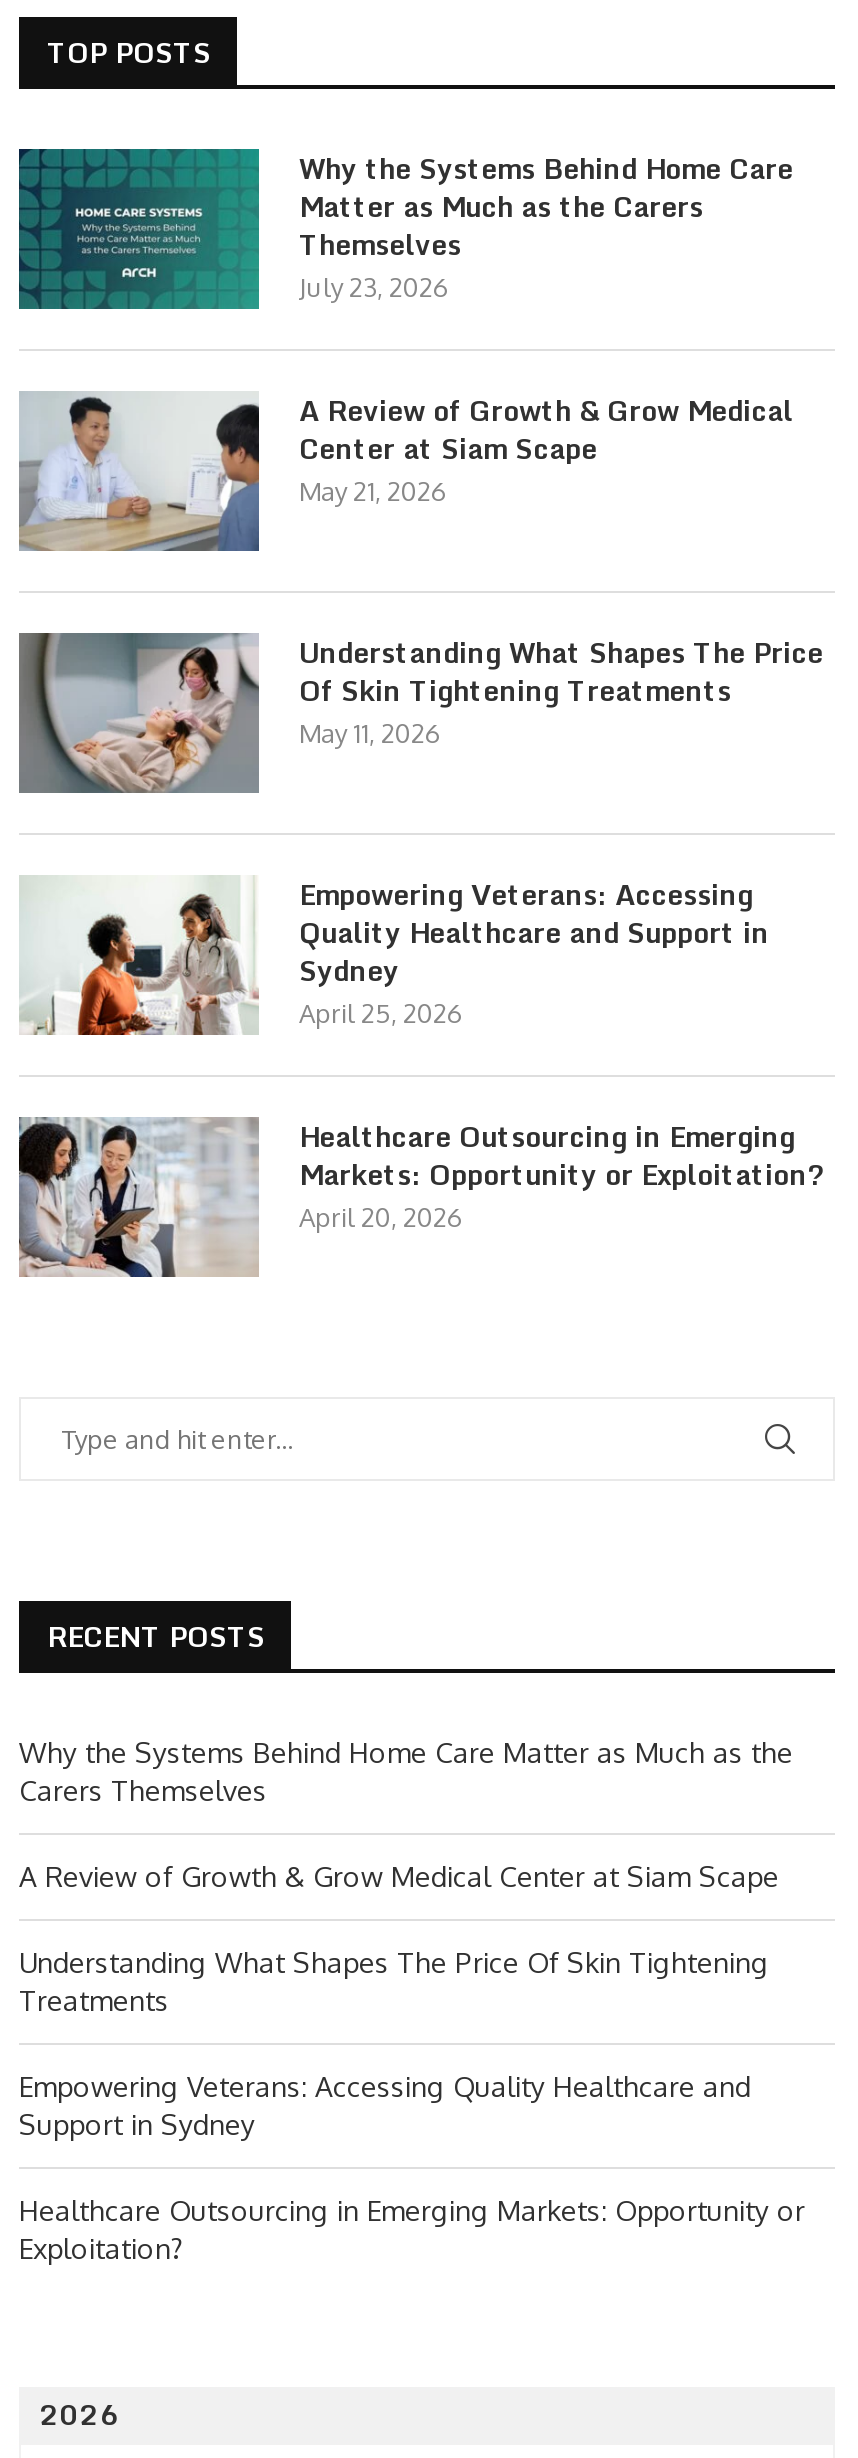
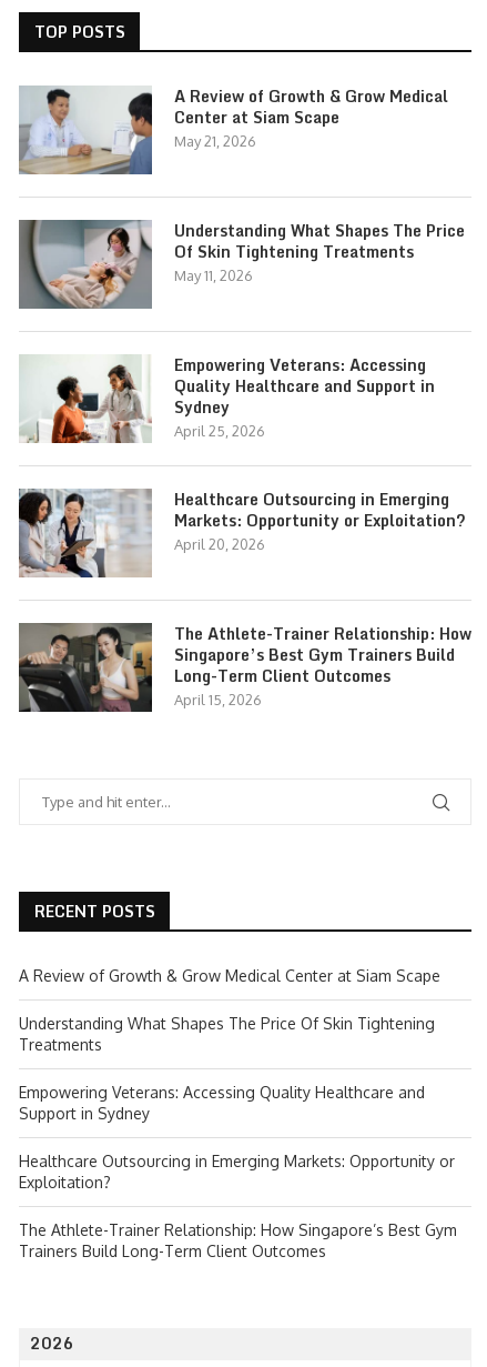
[17,145,793,311] [image] | Why the Systems Behind Home Care | Matter as Much as the Carers | Themselves | July 23, 2026 -> none
moved [19,387,825,1233] -> [19,83,466,553]: [image] | A Review of Growth & Grow Medical | Center at Siam Scape | ... | Markets: Opportunity or Exploitation? | April 20, 2026
none -> [18,621,471,713] [image] | The Athlete-Trainer Relationship: How | Singapore’s Best Gym Trainers Build | Long-Term Client Outcomes | April 15, 2026
[19,1735,793,1807] Why the Systems Behind Home Care Matter as Much as the | Carers Themselves -> none
moved [19,1859,805,2265] -> [19,966,455,1192]: A Review of Growth & Grow Medical Center at Siam Scape | Understanding What Shapes The Price Of Skin Tightening | Treatments | Empowering Veterans: Accessing Quality Healthcare and | Support in Sydney | Healthcare Outsourcing in Emerging Markets: Opportunity or | Exploitation?
none -> [19,1220,457,1260] The Athlete-Trainer Relationship: How Singapore’s Best Gym | Trainers Build Long-Term Client Outcomes

